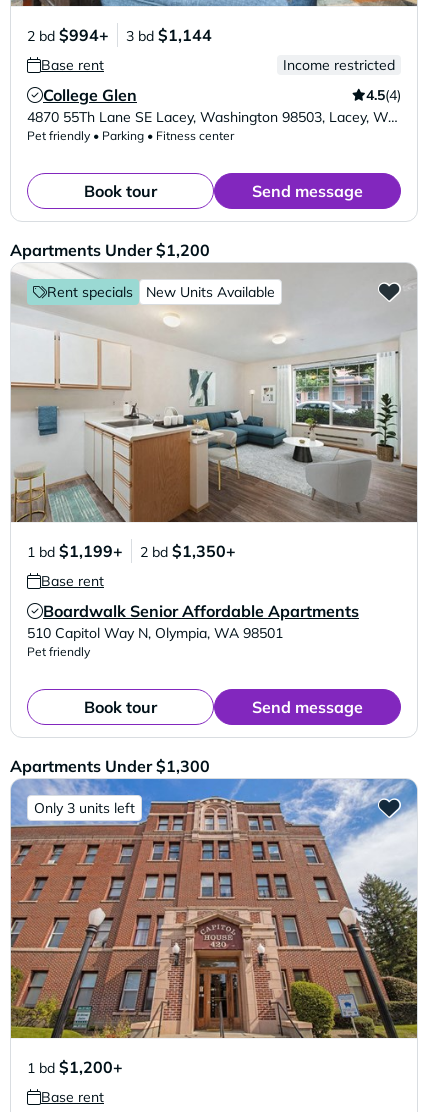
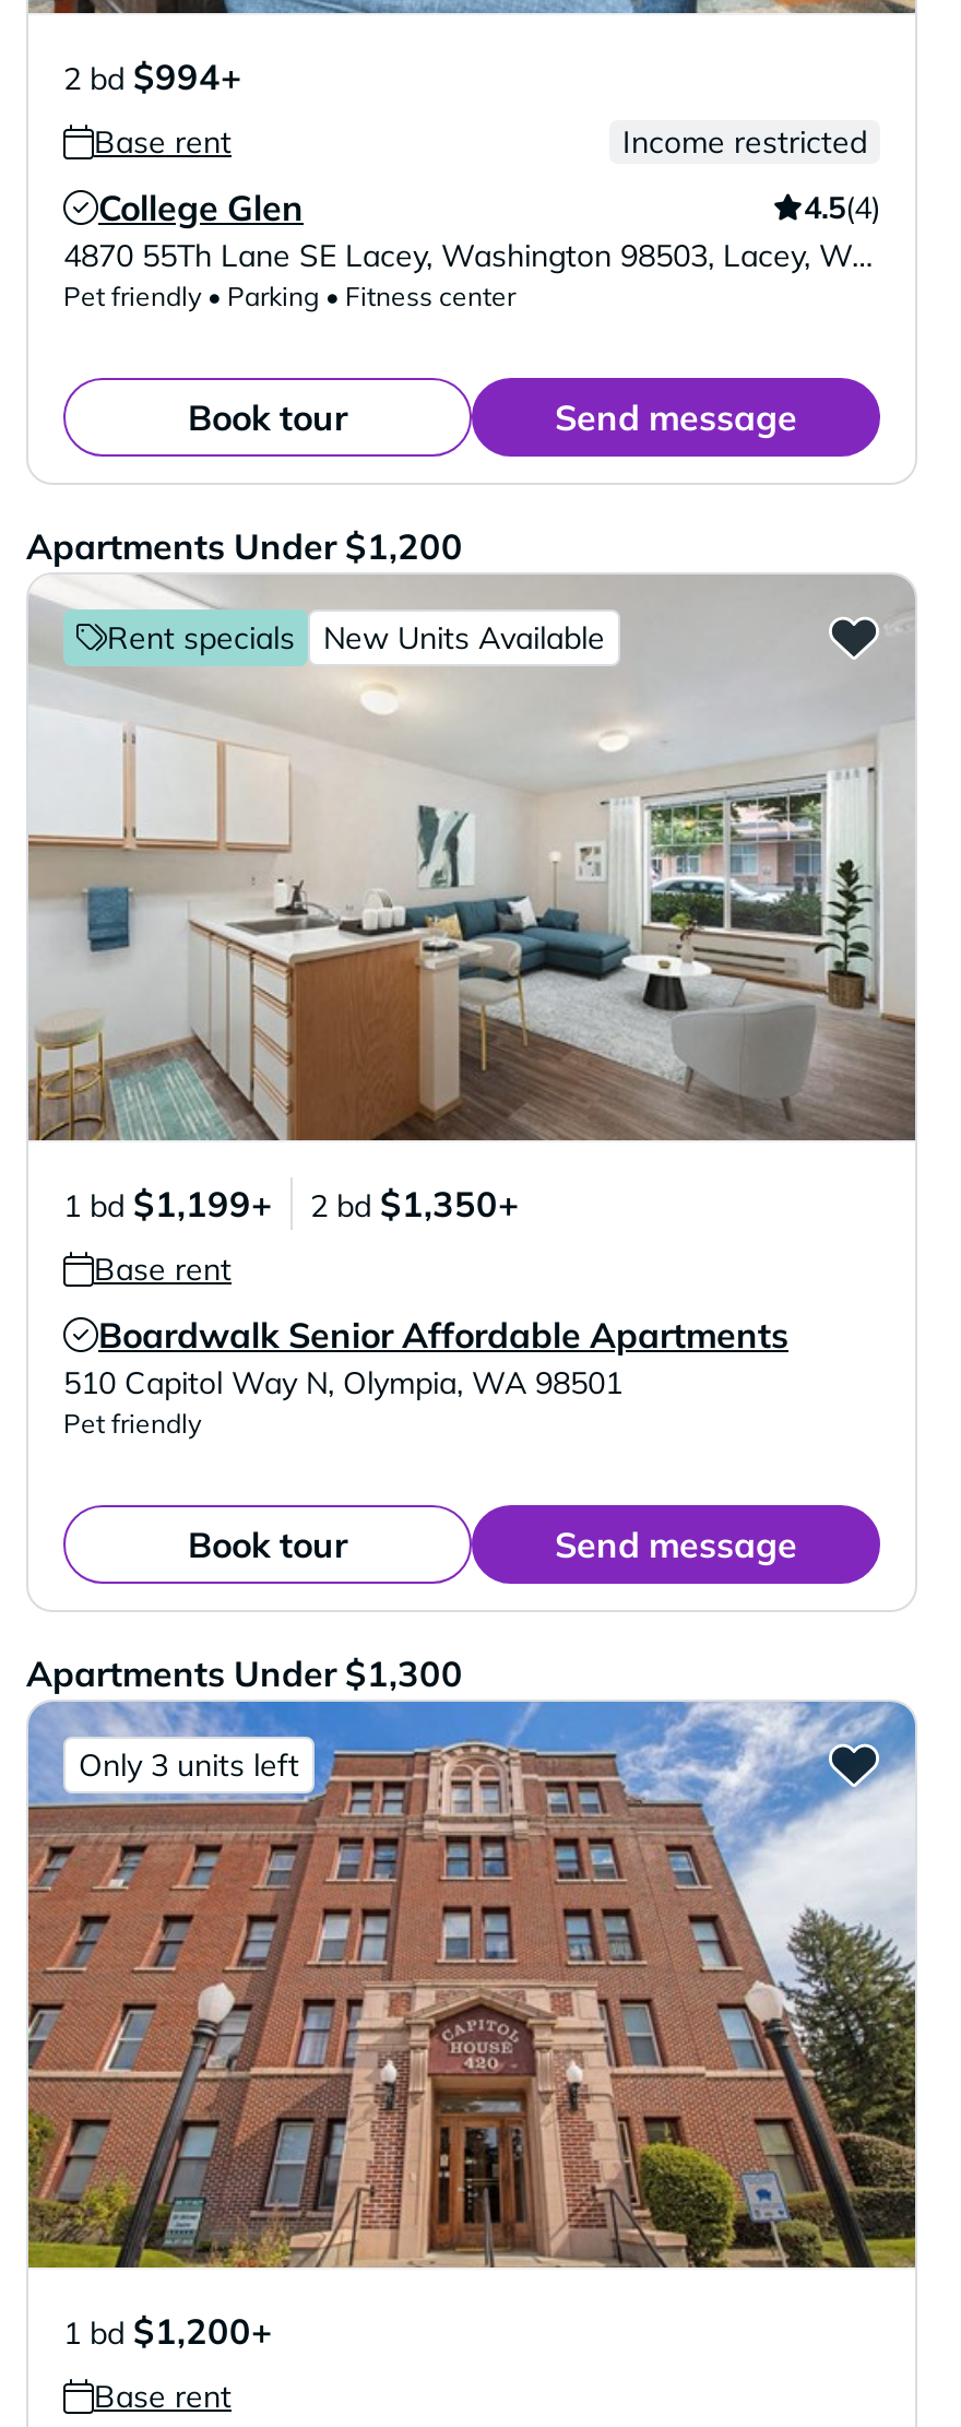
[126,25,212,45] 3 bd $1,144 -> none

